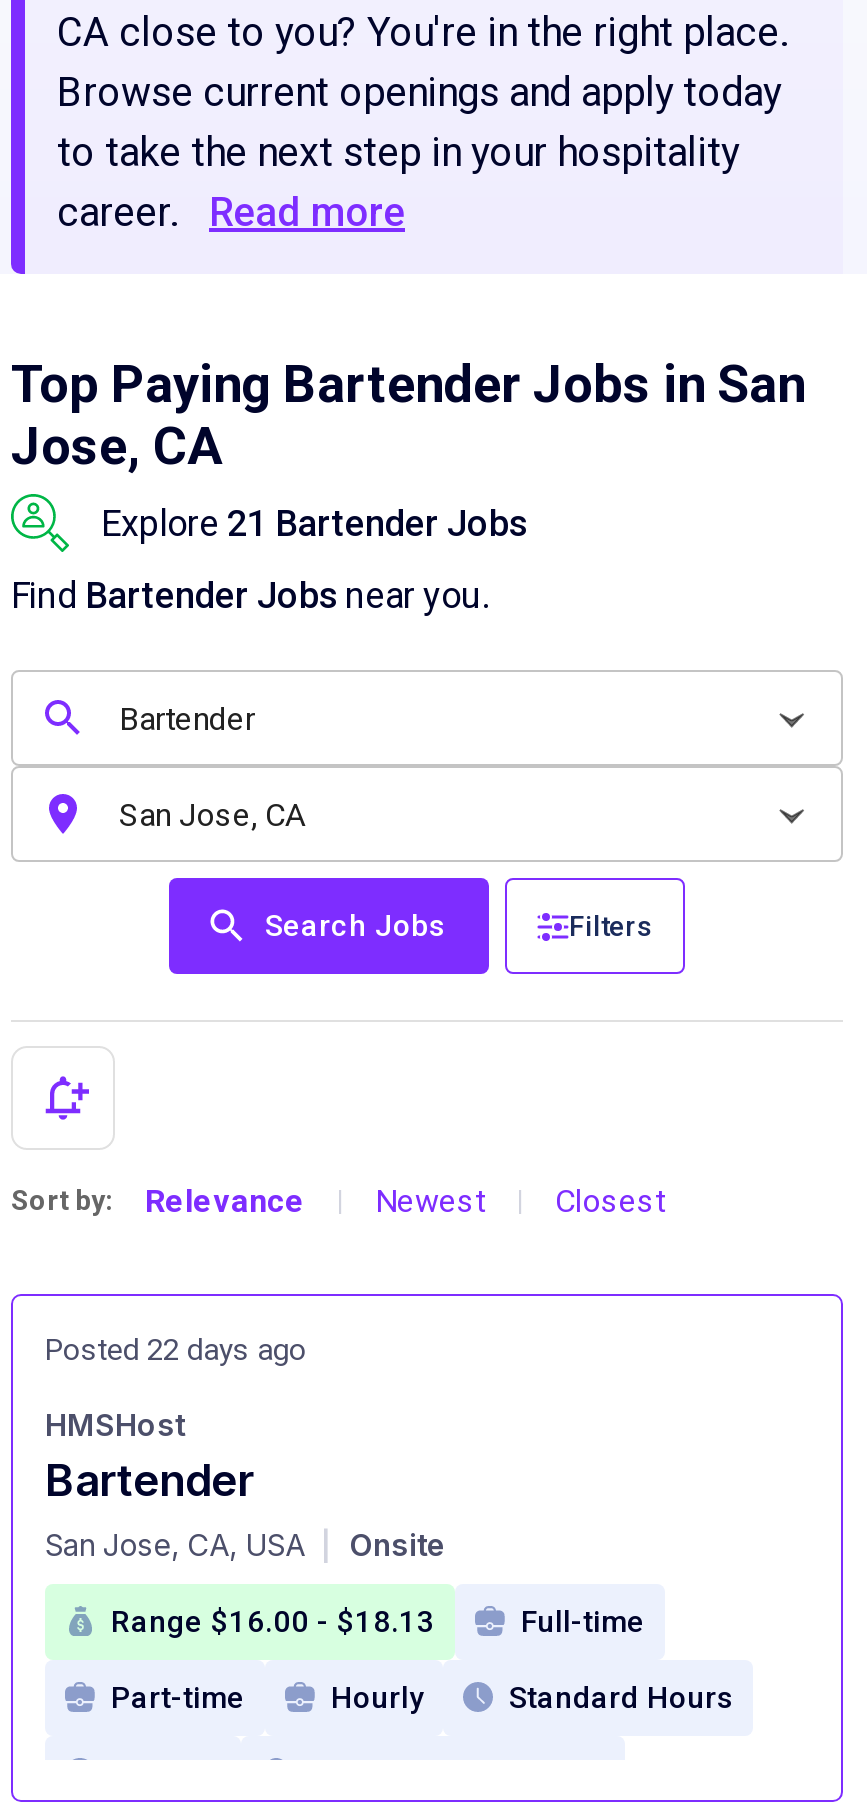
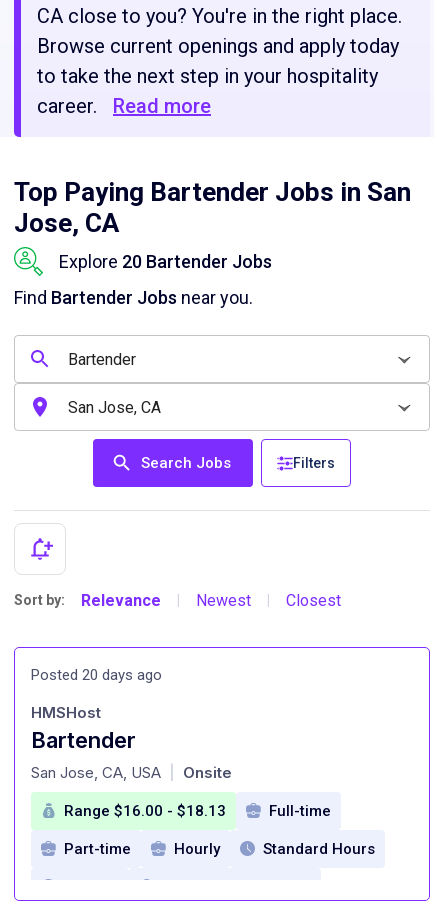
[101,502,527,544] Explore 21 Bartender Jobs -> [59,251,272,272] Explore 20 Bartender Jobs
[45,1331,307,1367] Posted 22 days ago -> [31,666,162,684] Posted 20 days ago

